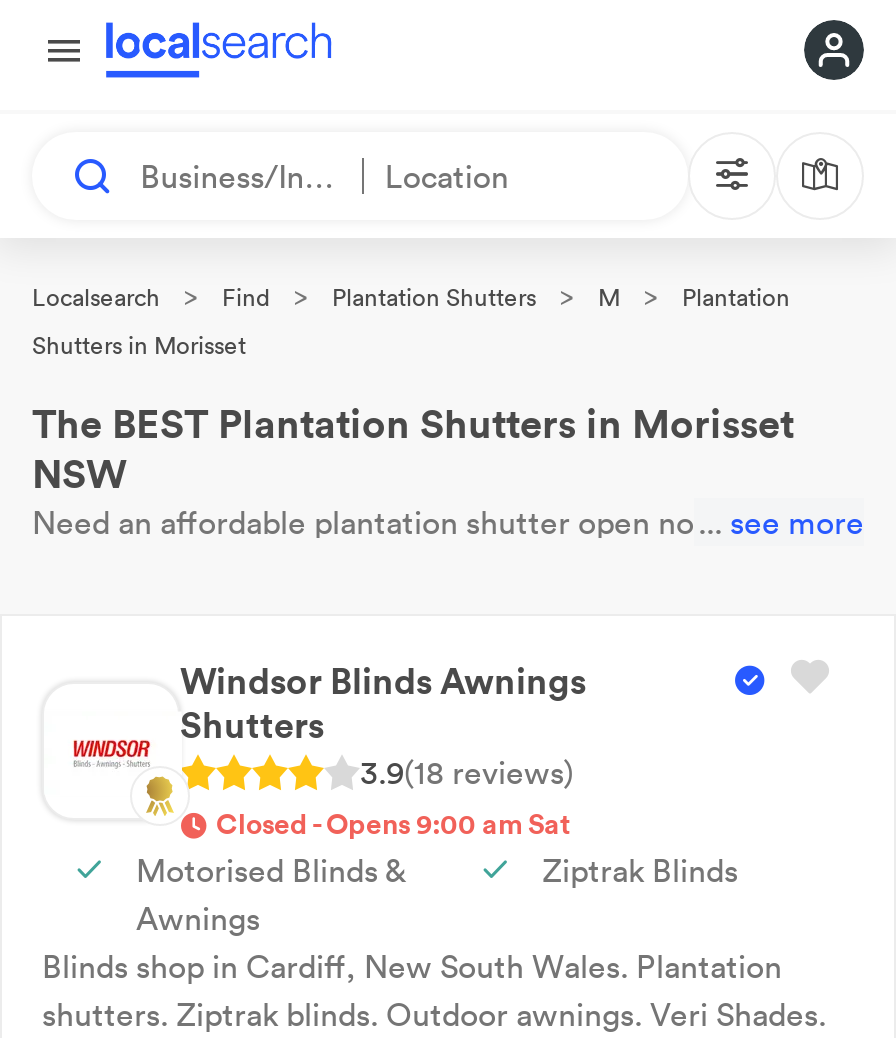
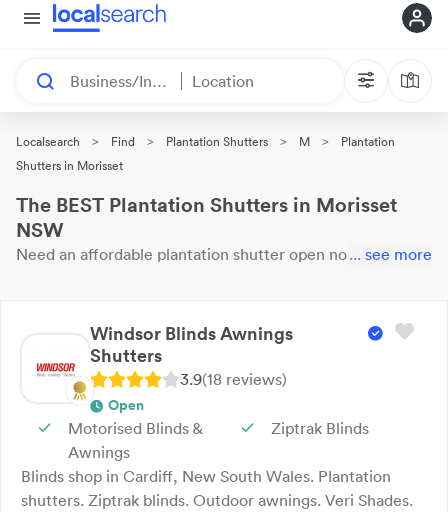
[216,806,570,842] Closed - Opens 9:00 am Sat -> [108,396,144,414] Open

